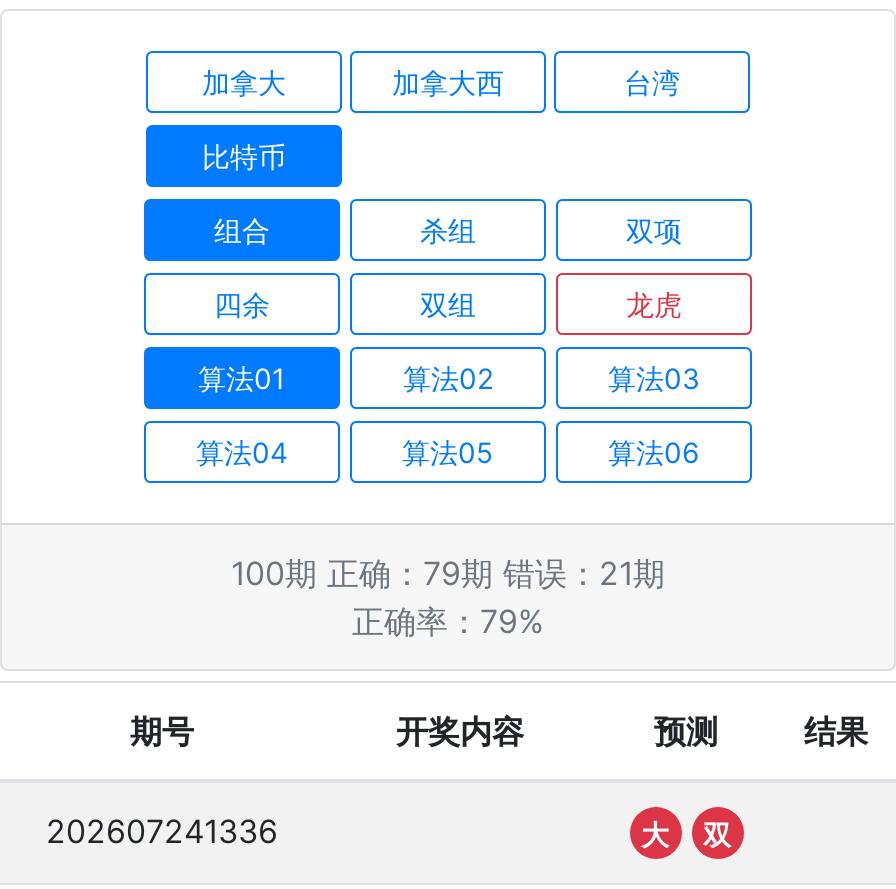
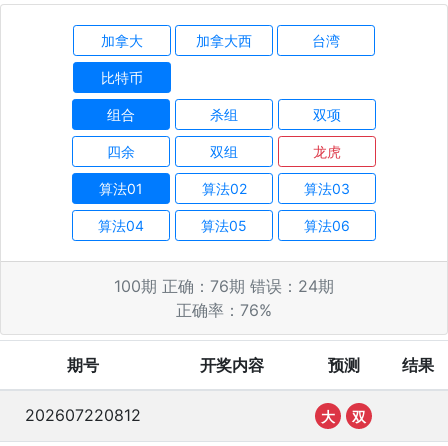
[231,553,665,593] 100期 正确：79期 错误：21期 -> [114,276,334,296] 100期 正确：76期 错误：24期
[352,601,544,641] 正确率：79% -> [176,300,272,320] 正确率：76%
[46,811,278,851] 202607241336 -> [24,405,140,425] 202607220812

